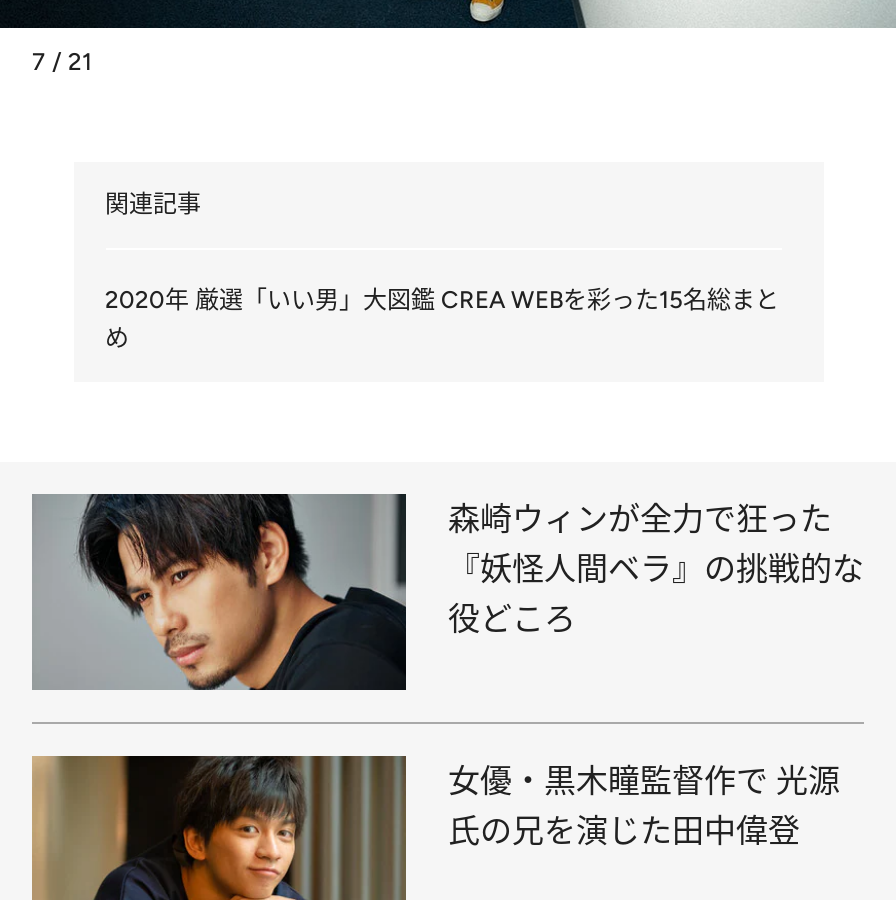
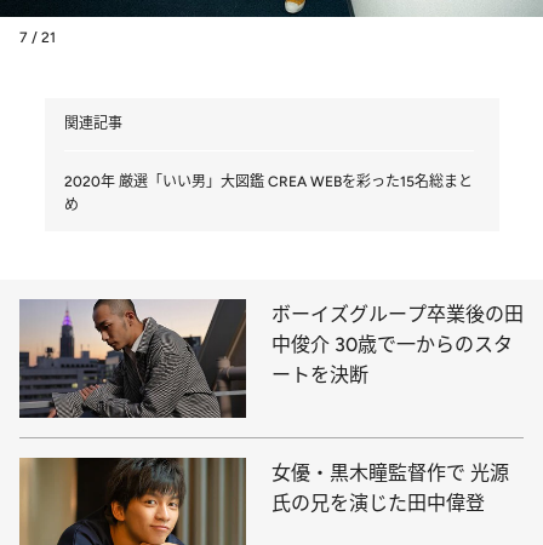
[34,492,864,690] [image] | 森崎ウィンが全力で狂った | 『妖怪人間ベラ』の挑戦的な | 役どころ -> [19,299,524,418] [image] | ボーイズグループ卒業後の田 | 中俊介 30歳で一からのスタ | ートを決断

